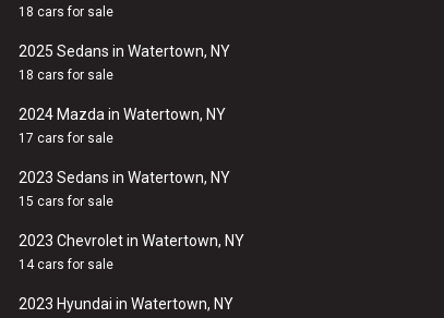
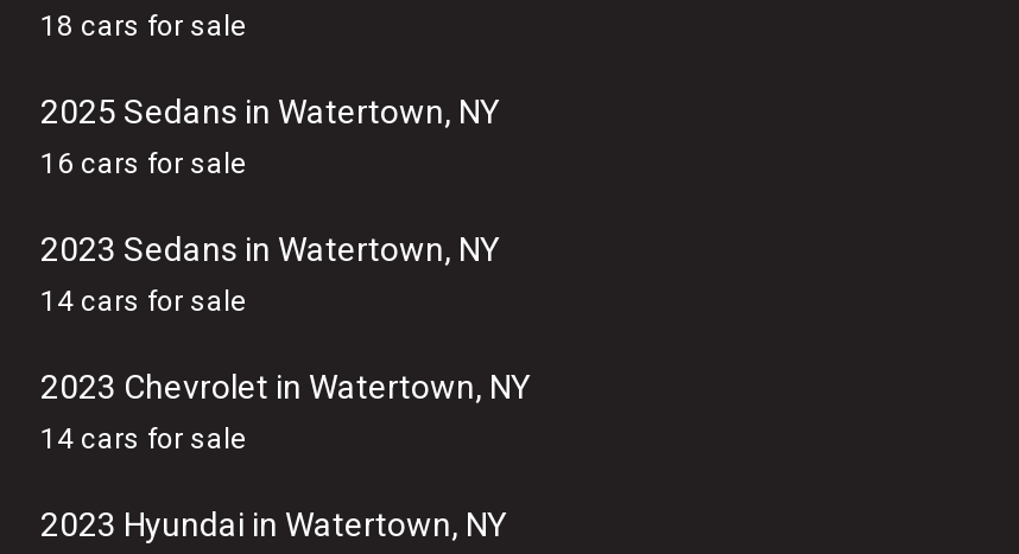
[19,68,226,146] 18 cars for sale | 2024 Mazda in Watertown, NY | 17 cars for sale -> [40,147,247,180] 16 cars for sale
[19,194,113,209] 15 cars for sale -> [40,285,247,318] 14 cars for sale

